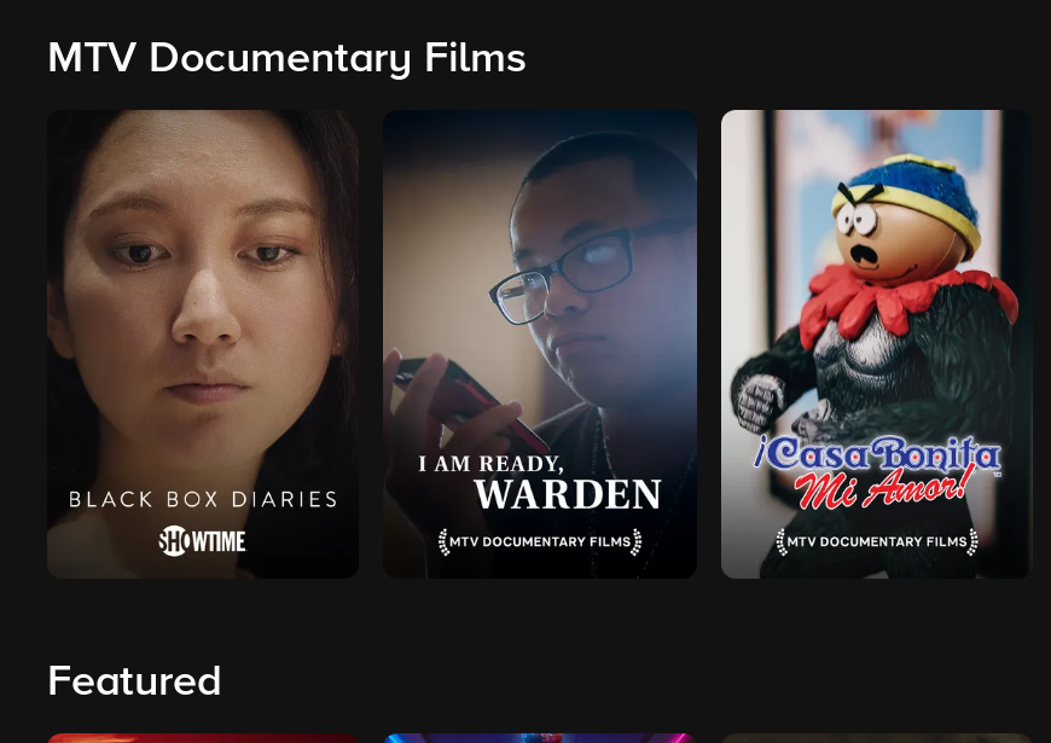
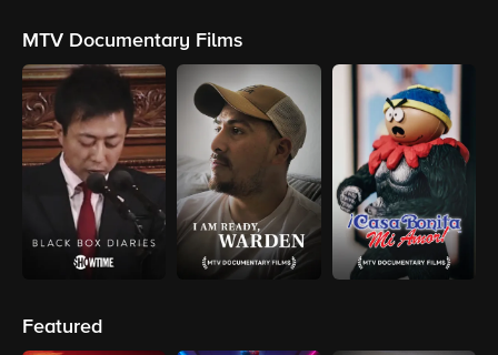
[47,110,356,576] [image] -> [21,63,166,277] [image]
[383,110,697,574] [image] -> [177,63,321,277] [image]

